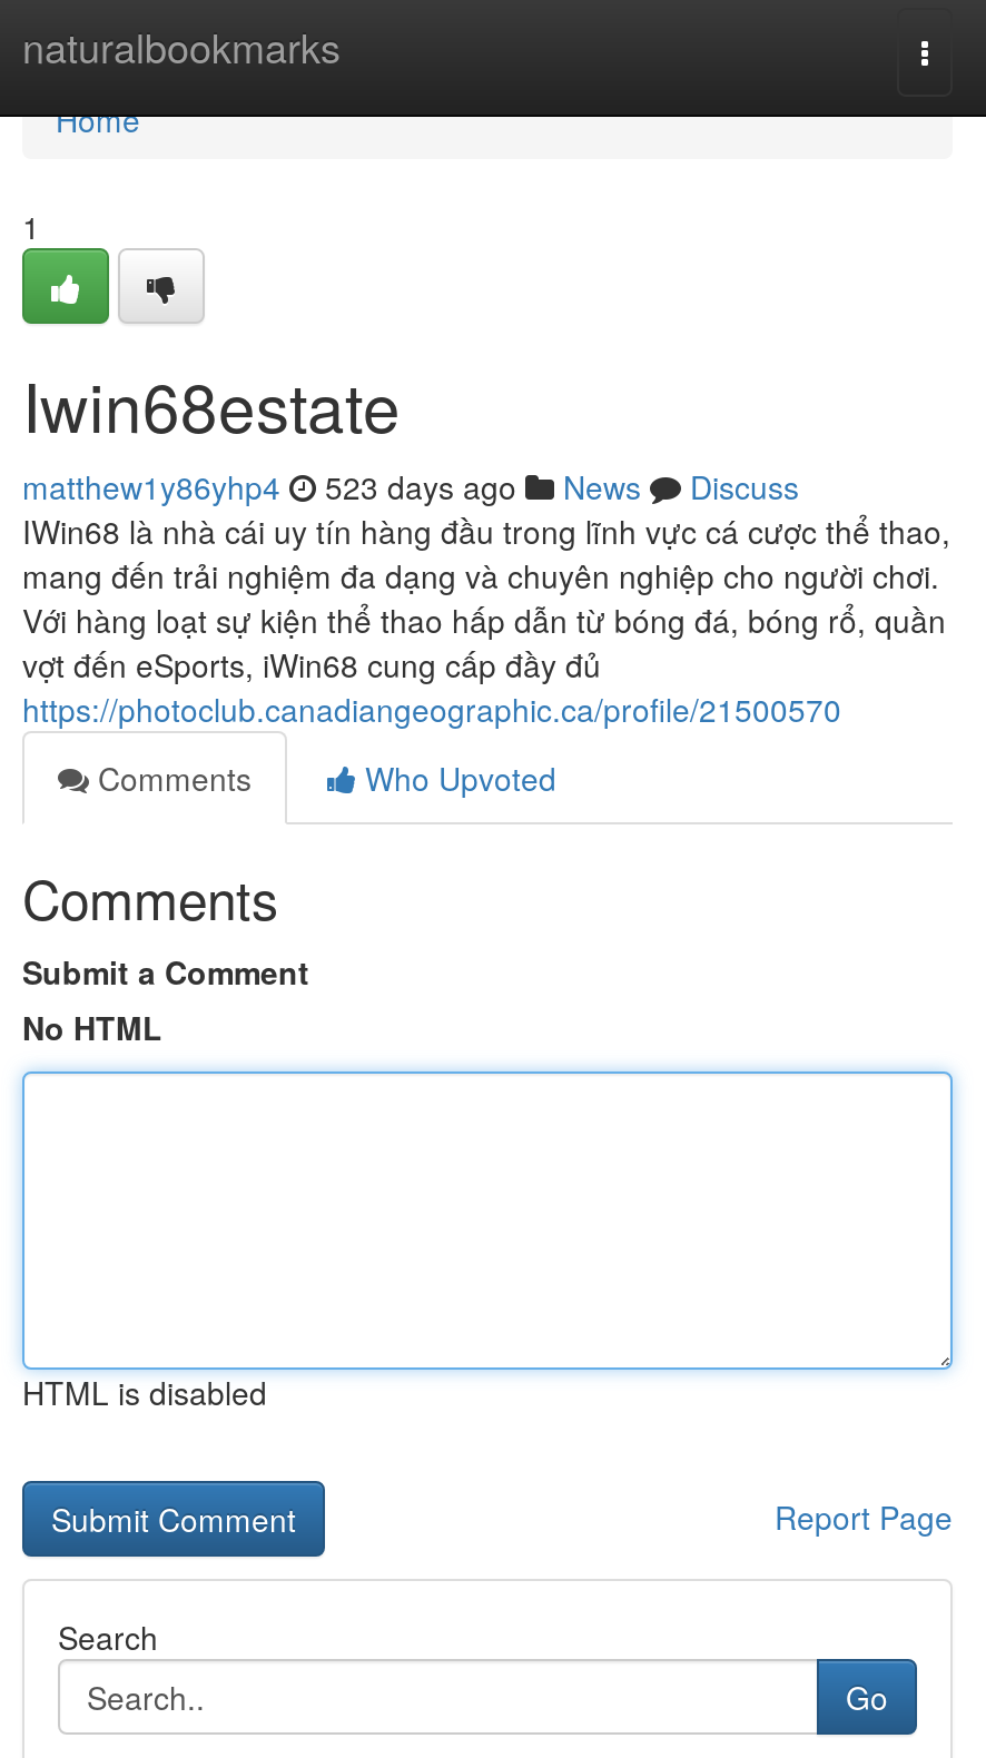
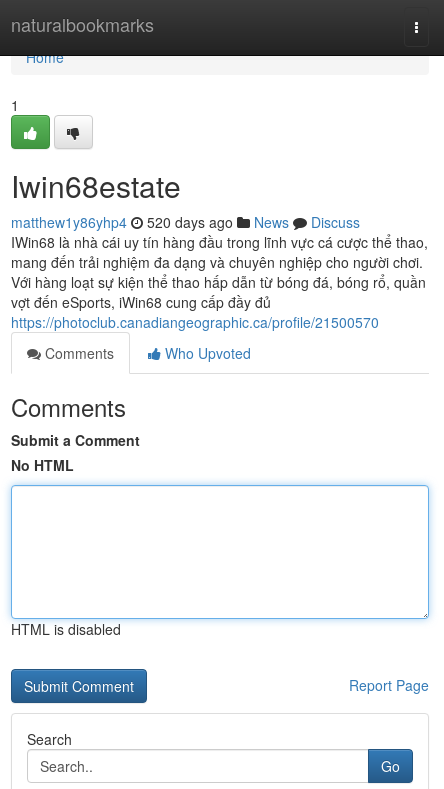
[22,464,799,508] matthew1y86yhp4 523 days ago News Discuss -> [11,212,360,232] matthew1y86yhp4 520 days ago News Discuss

